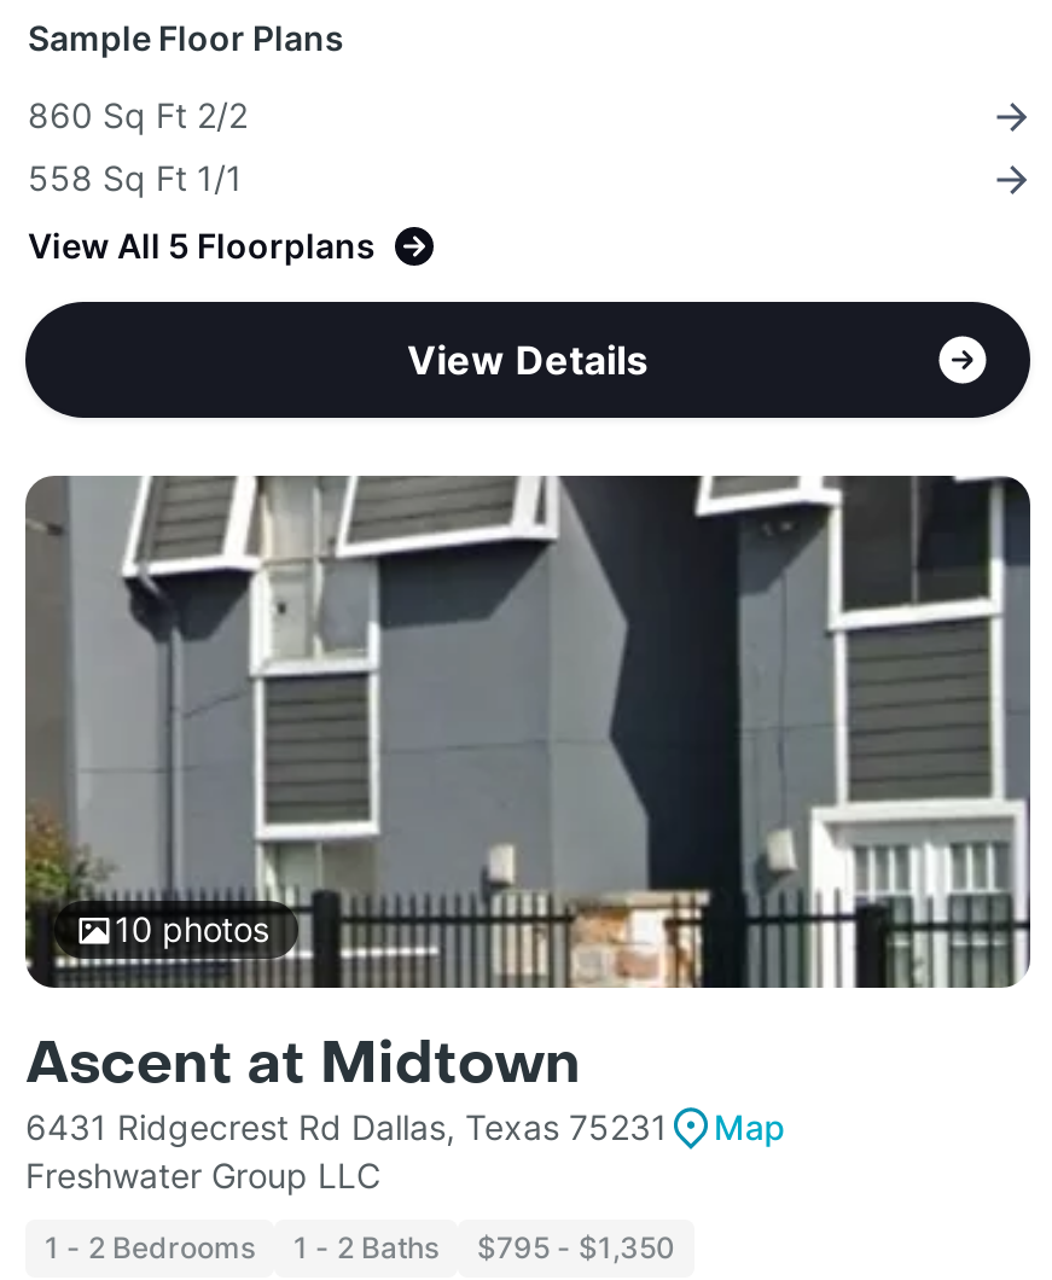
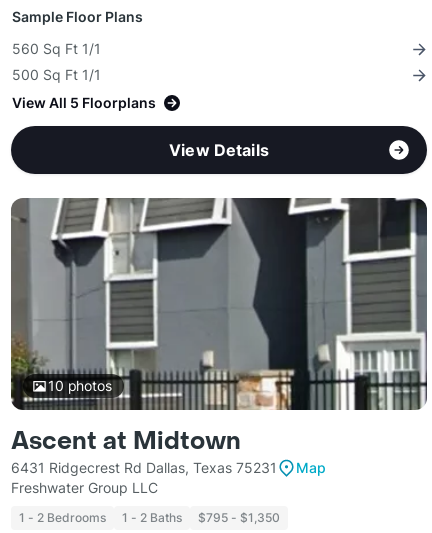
[28,95,248,136] 860 Sq Ft 2/2 -> [12,40,101,57] 560 Sq Ft 1/1
[28,157,243,199] 558 Sq Ft 1/1 -> [12,66,101,83] 500 Sq Ft 1/1

